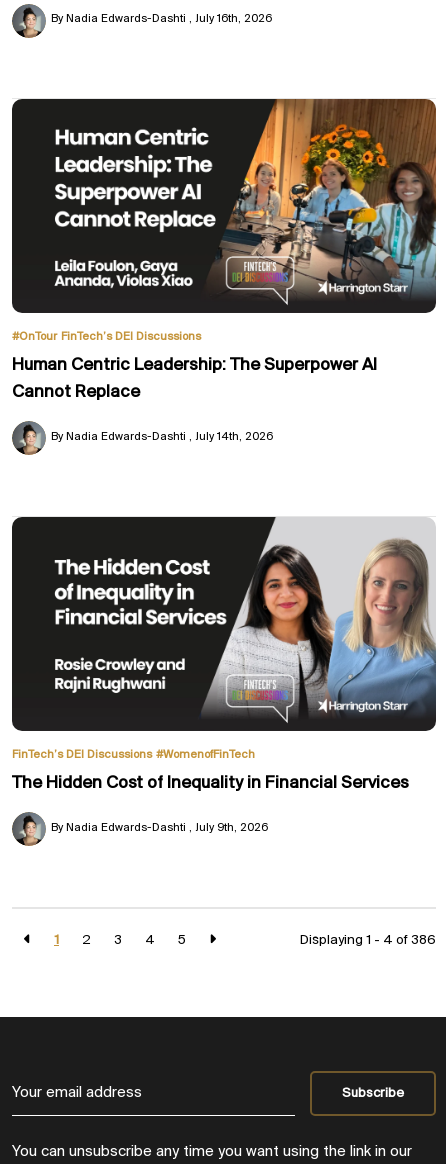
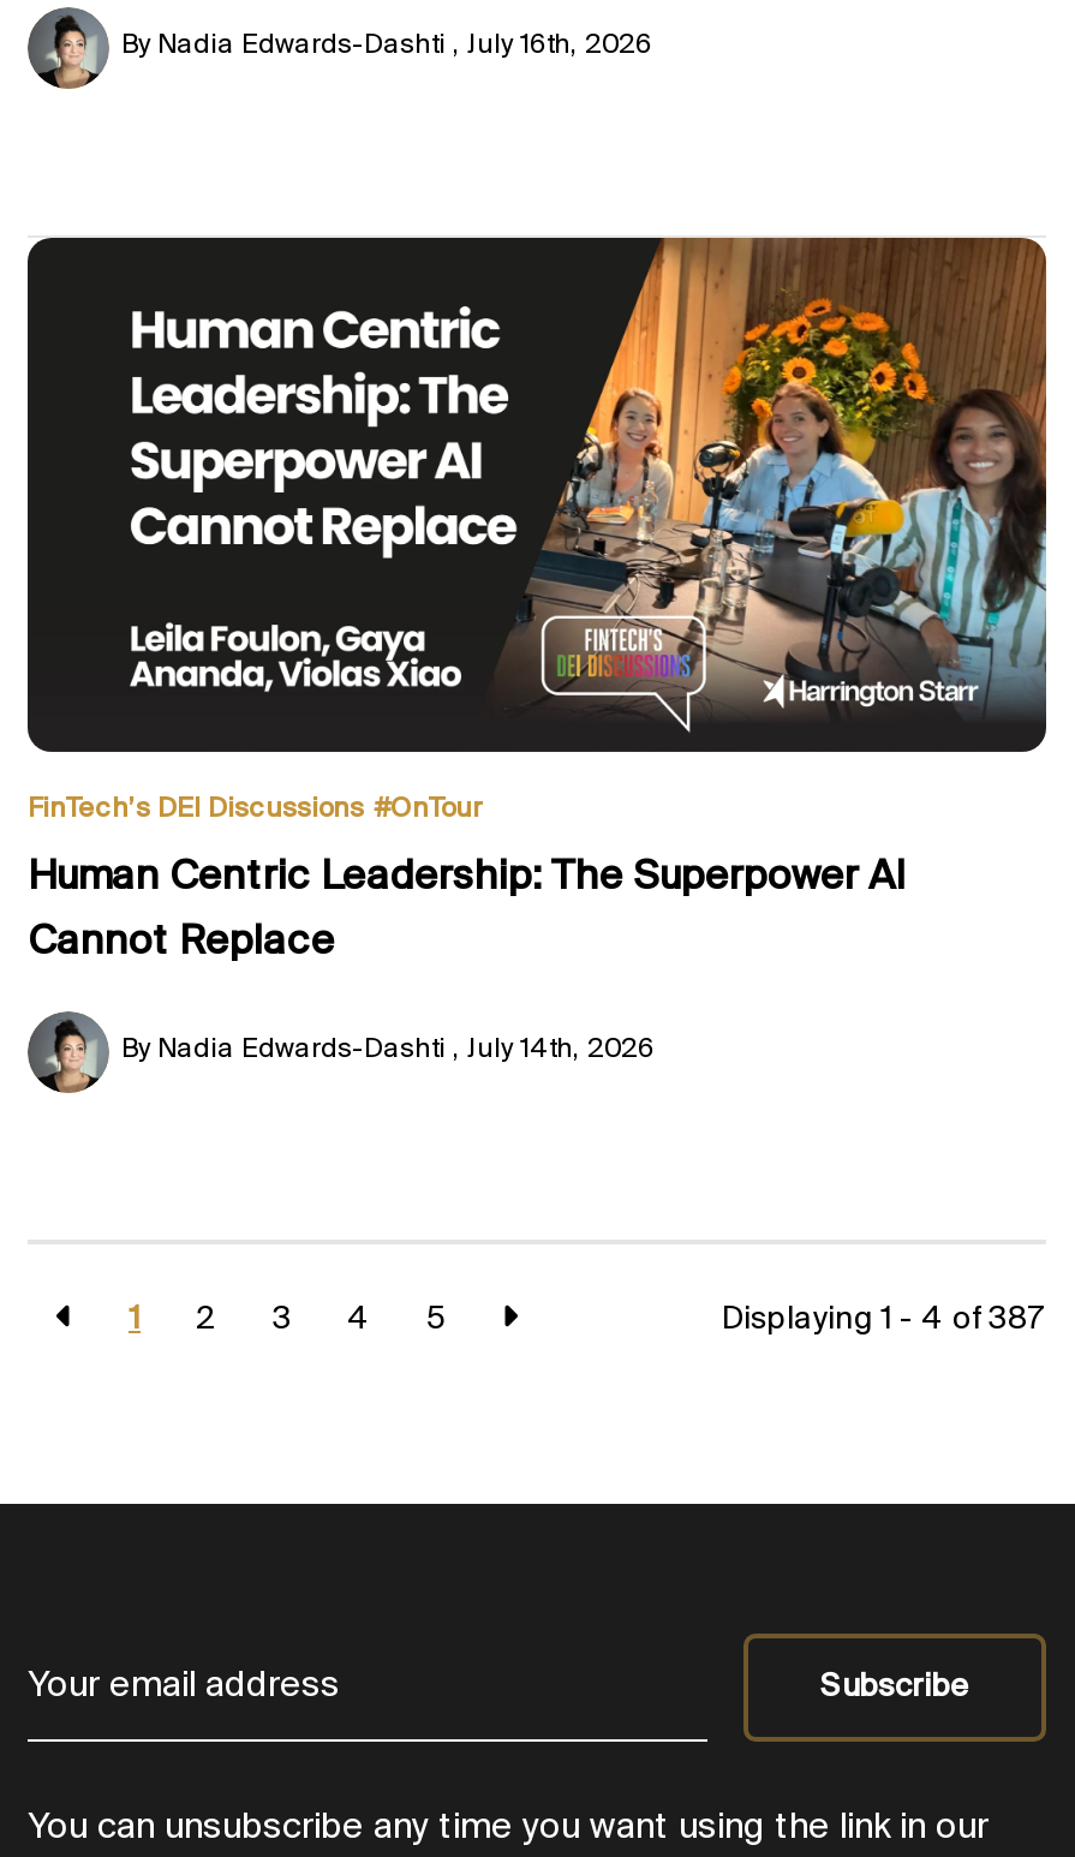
[12,331,201,343] #OnTour FinTech’s DEI Discussions -> [28,794,482,823] FinTech’s DEI Discussions #OnTour
[11,516,437,834] [image] | FinTech’s DEI Discussions #WomenofFinTech | The Hidden Cost of Inequality in Financial Services | By Nadia Edwards-Dashti July 9th, 2026 -> none
[300,933,436,948] Displaying 1 - 4 of 386 -> [722,1302,1046,1338] Displaying 1 - 4 of 387

